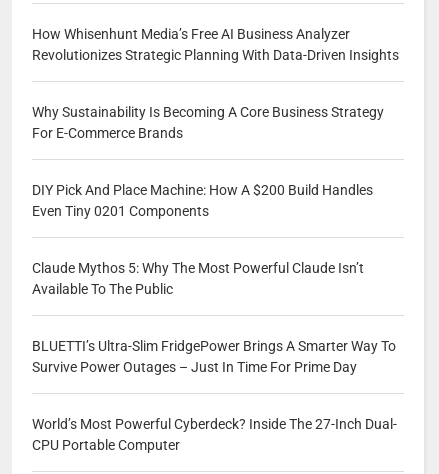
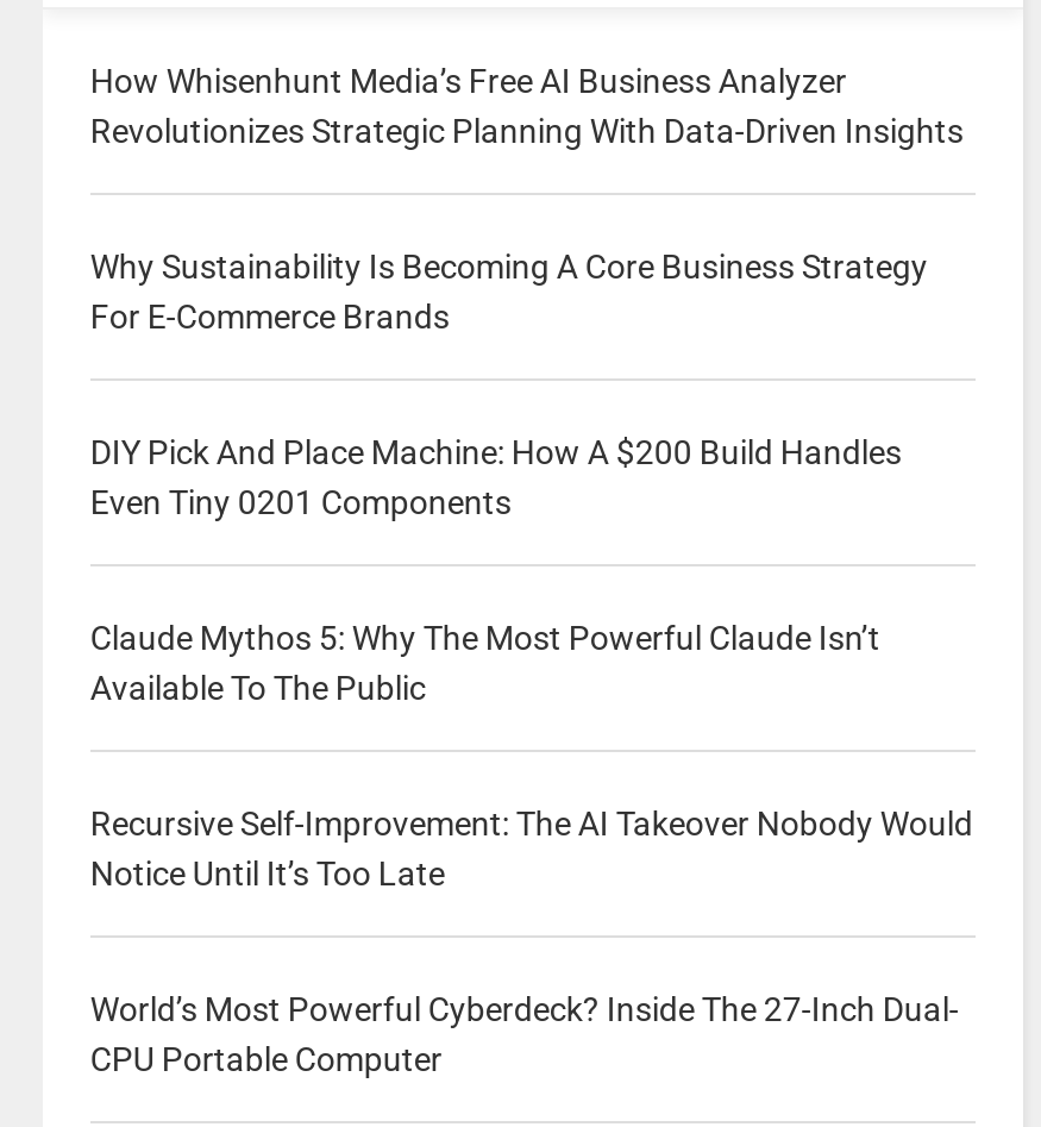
[32,338,396,375] BLUETTI’s Ultra-Slim FridgePower Brings A Smarter Way To | Survive Power Outages – Just In Time For Prime Day -> [90,804,973,893] Recursive Self-Improvement: The AI Takeover Nobody Would | Notice Until It’s Too Late

